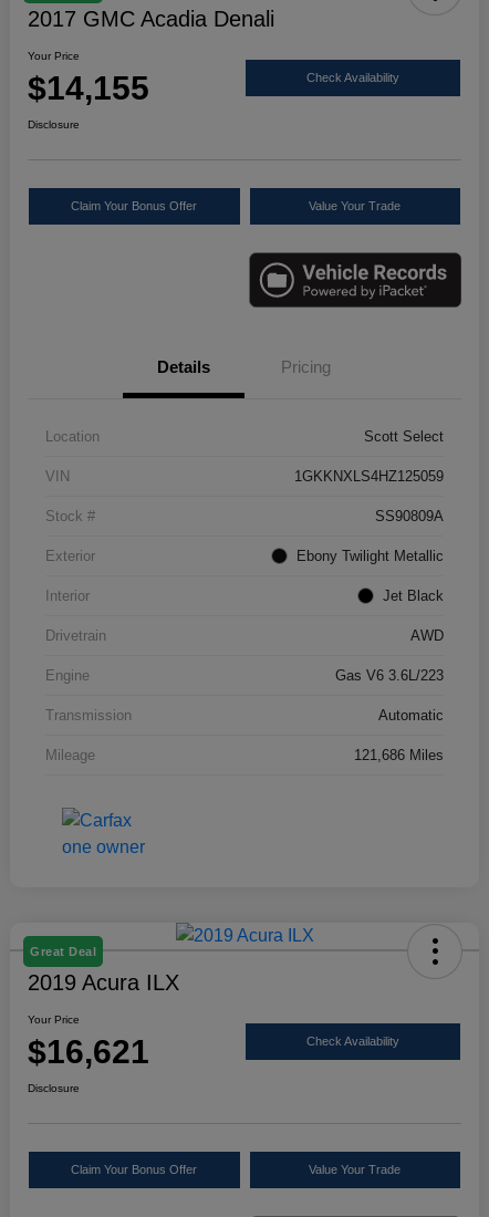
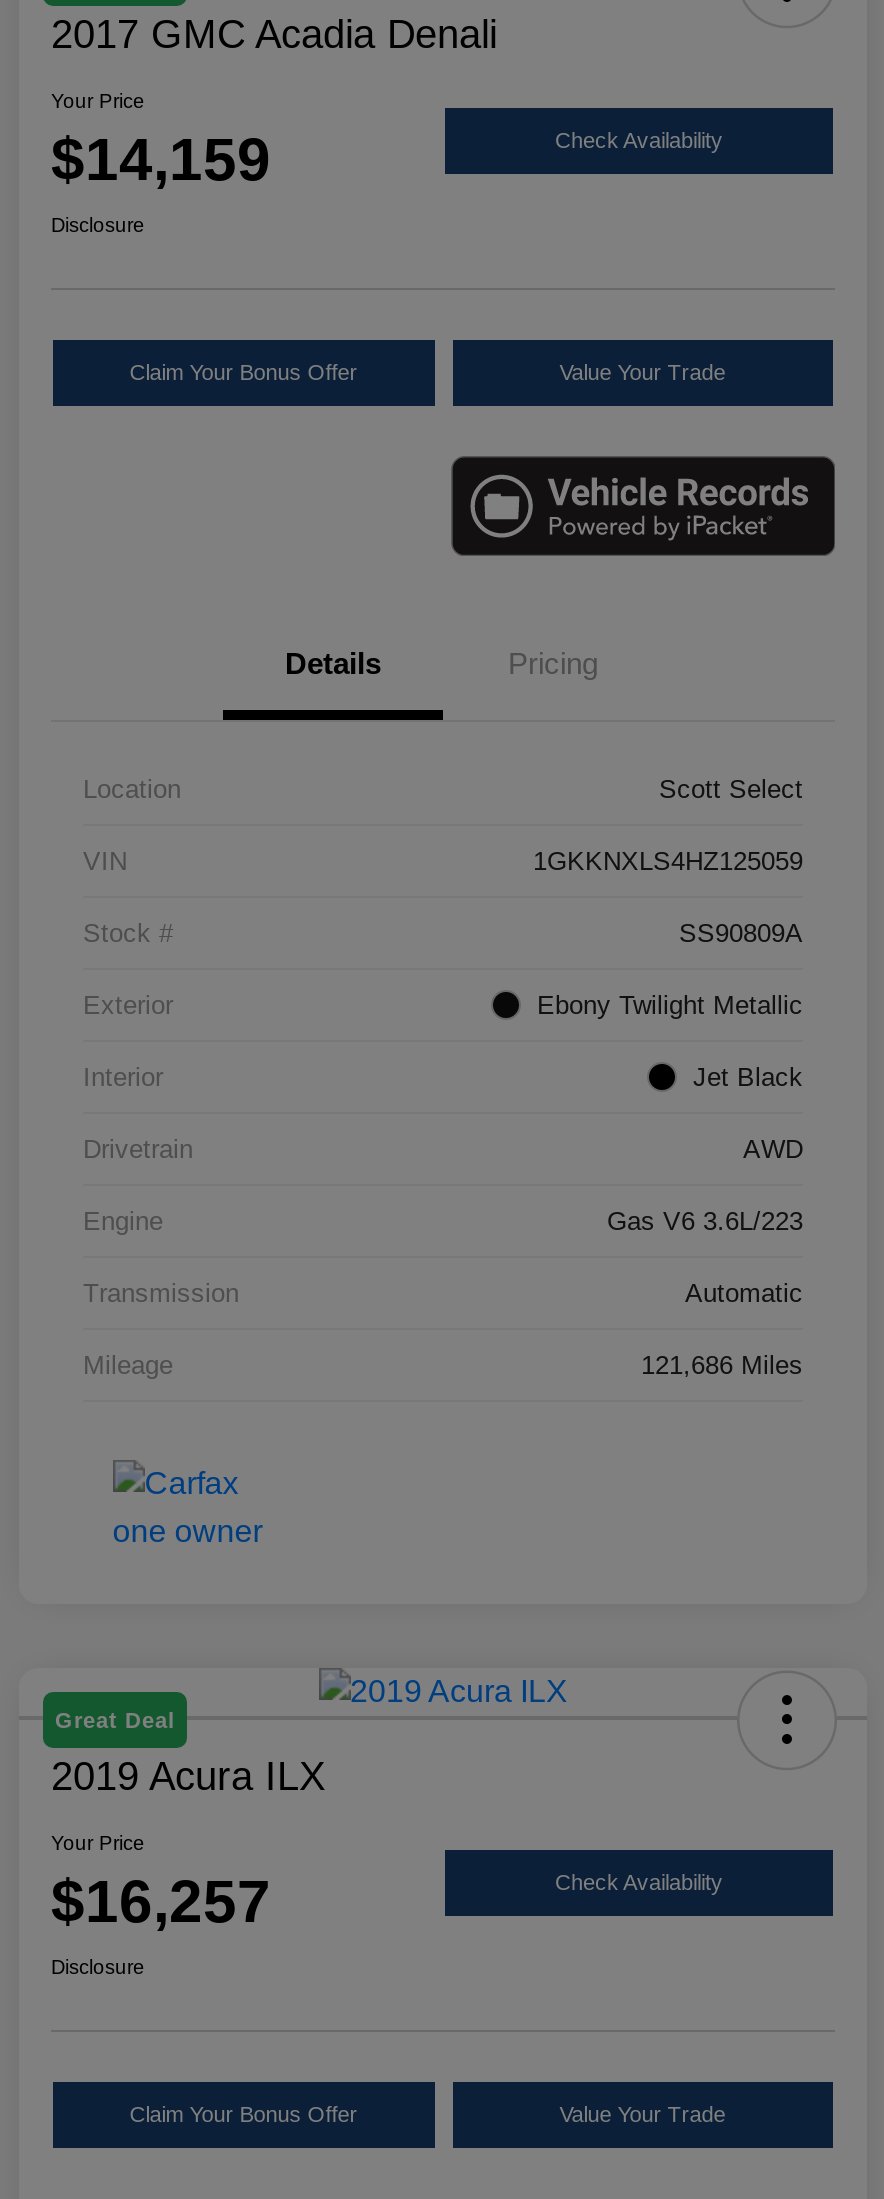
[28,70,149,107] $14,155 -> [51,127,271,193] $14,159
[28,1033,149,1070] $16,621 -> [51,1868,271,1934] $16,257

